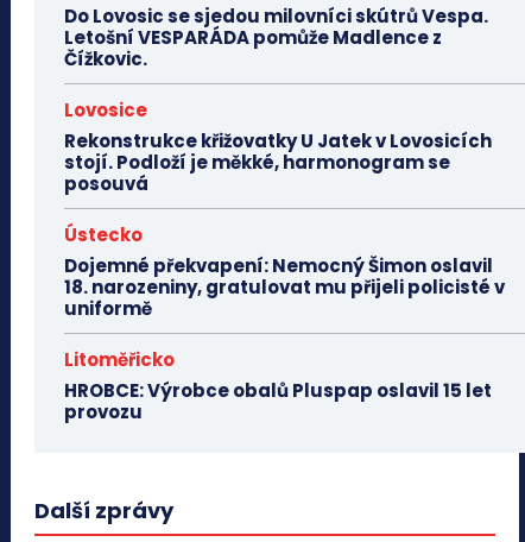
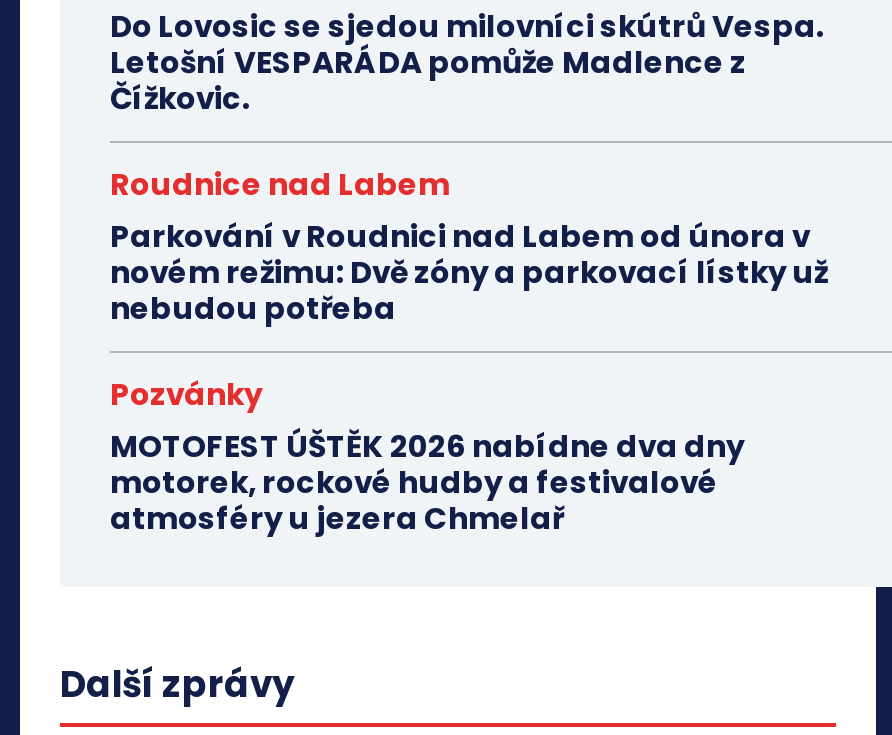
[64,97,505,424] Lovosice | Rekonstrukce křižovatky U Jatek v Lovosicích | stojí. Podloží je měkké, harmonogram se | posouvá | Ústecko | Dojemné překvapení: Nemocný Šimon oslavil | 18. narozeniny, gratulovat mu přijeli policisté v | uniformě | Litoměřicko | HROBCE: Výrobce obalů Pluspap oslavil 15 let | provozu -> [110,163,828,539] Roudnice nad Labem | Parkování v Roudnici nad Labem od února v | novém režimu: Dvě zóny a parkovací lístky už | nebudou potřeba | Pozvánky | MOTOFEST ÚŠTĚK 2026 nabídne dva dny | motorek, rockové hudby a festivalové | atmosféry u jezera Chmelař

